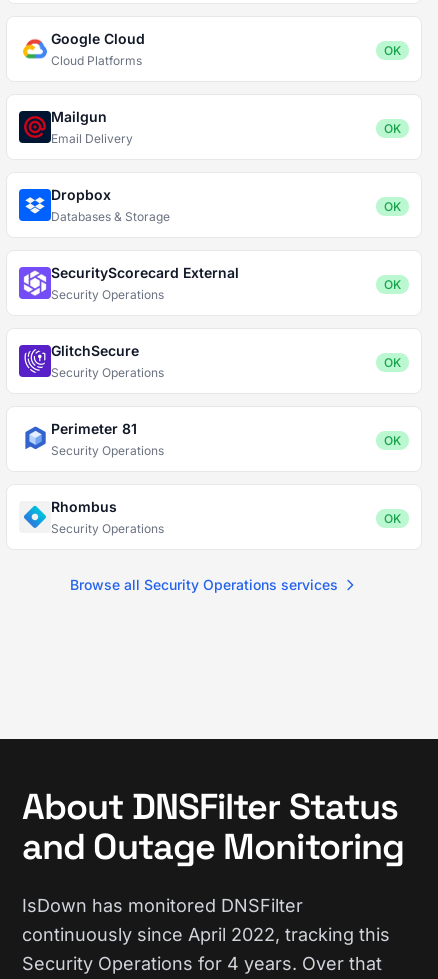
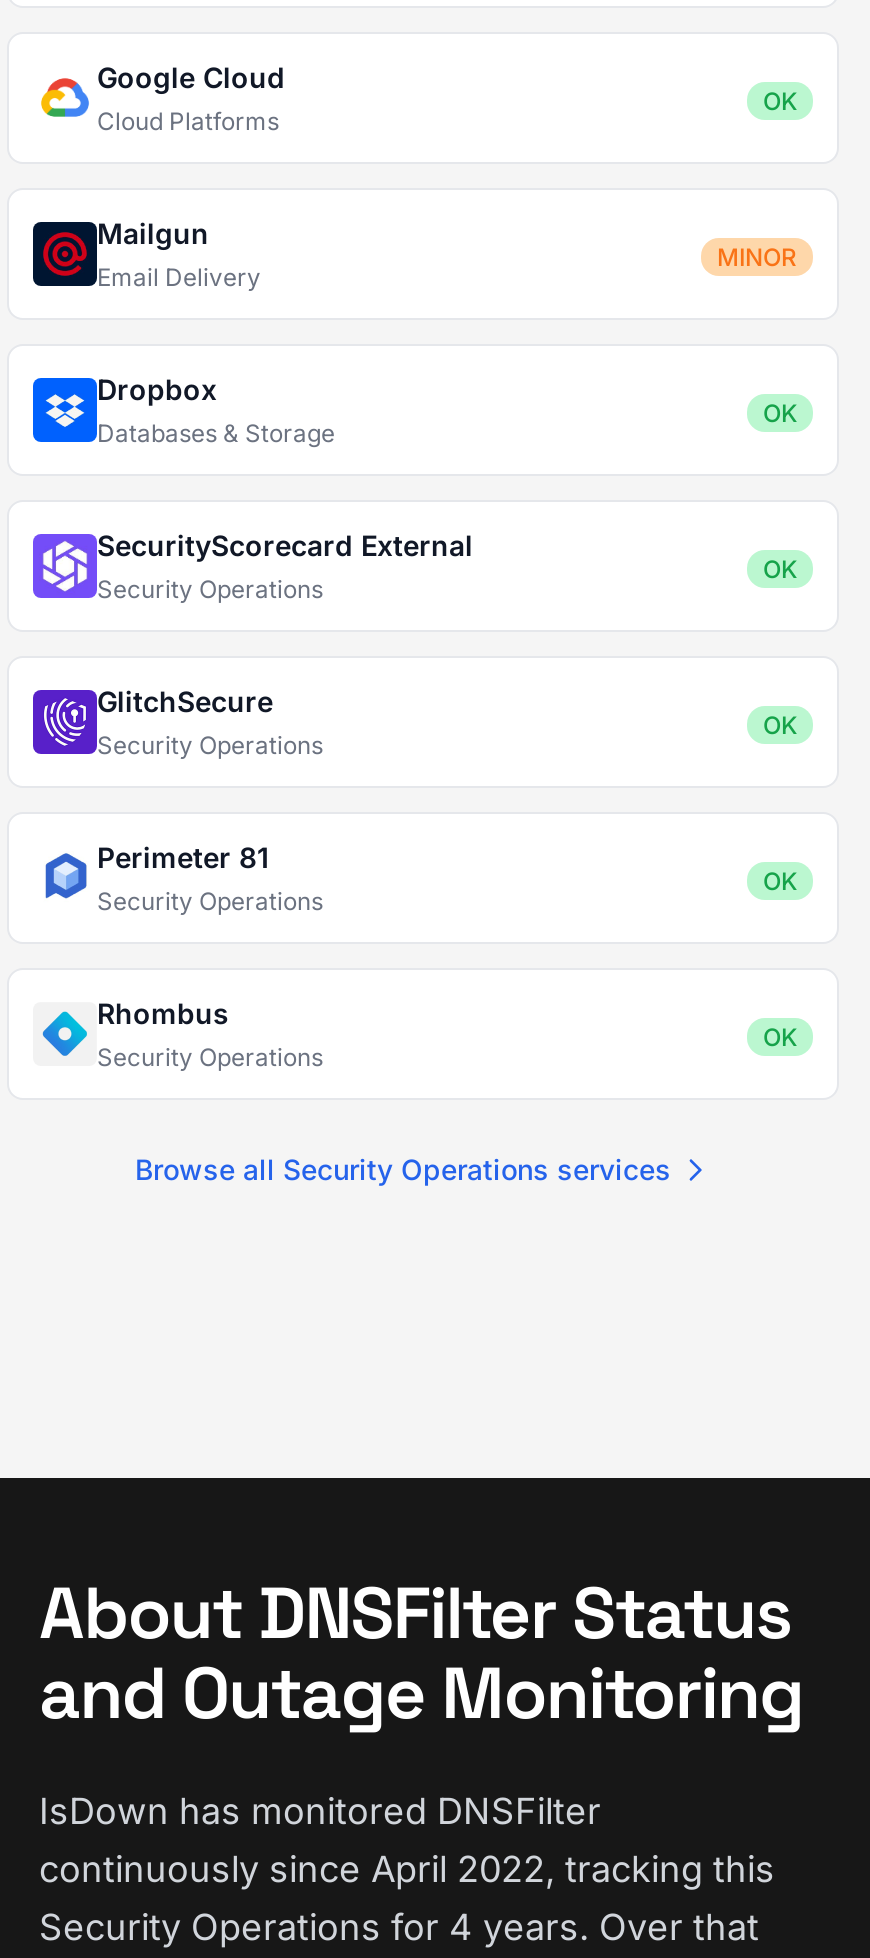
[384,121,401,136] OK -> [717,242,797,272] MINOR

